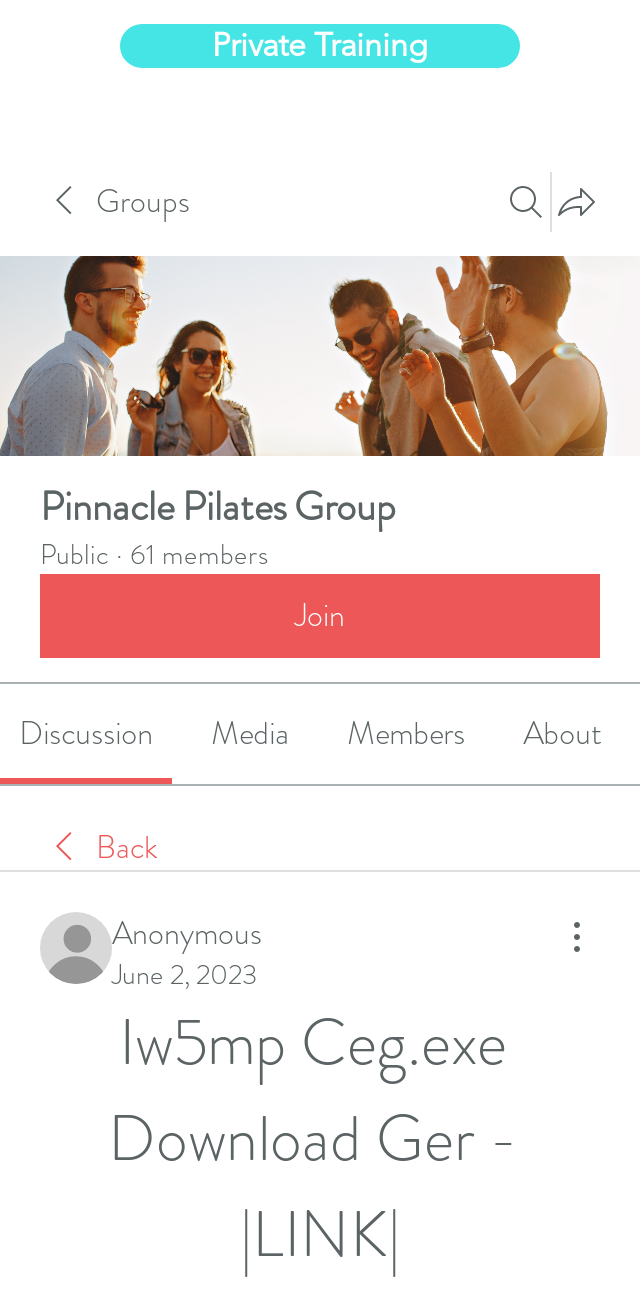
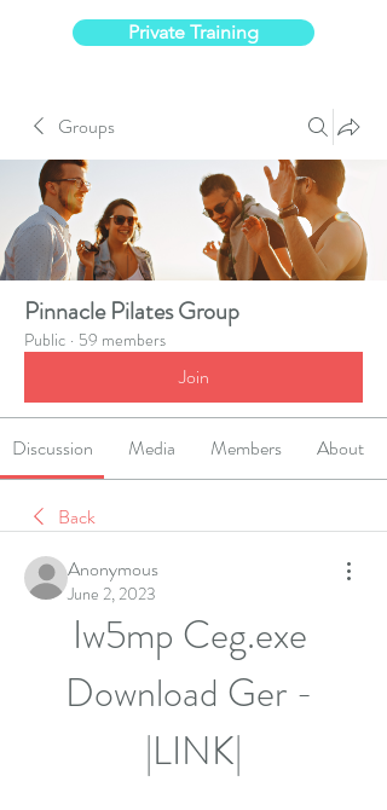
[40,534,268,574] Public · 61 members -> [24,328,166,352] Public · 59 members

